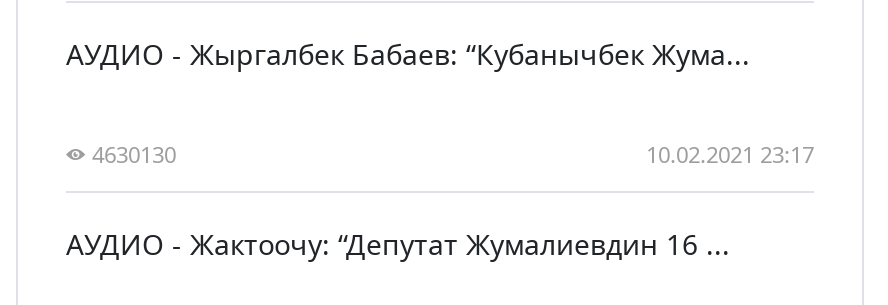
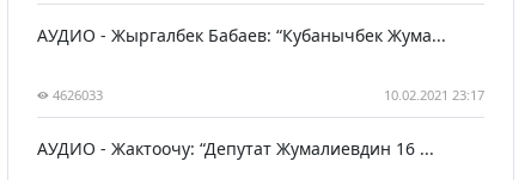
[92,139,176,169] 4630130 -> [53,86,103,104] 4626033

